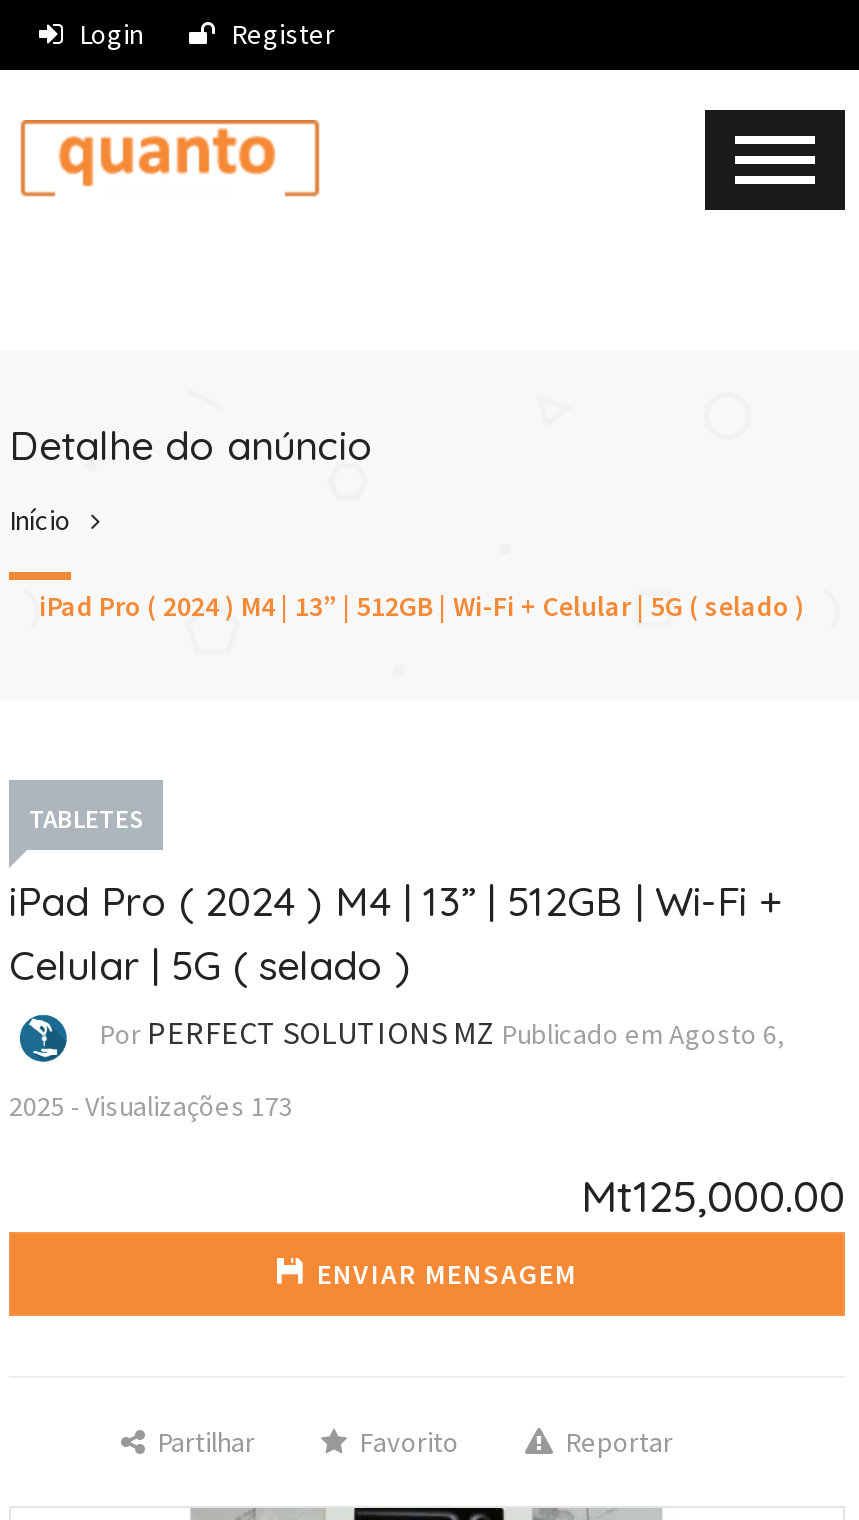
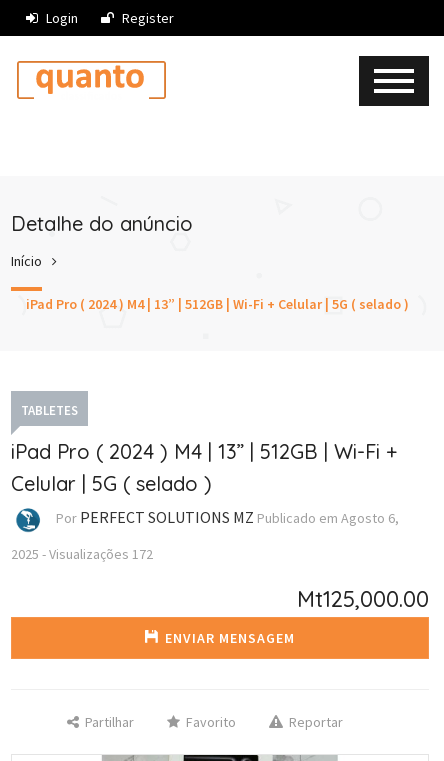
[9,1087,293,1123] 2025 - Visualizações 173 -> [11,545,153,563] 2025 - Visualizações 172

